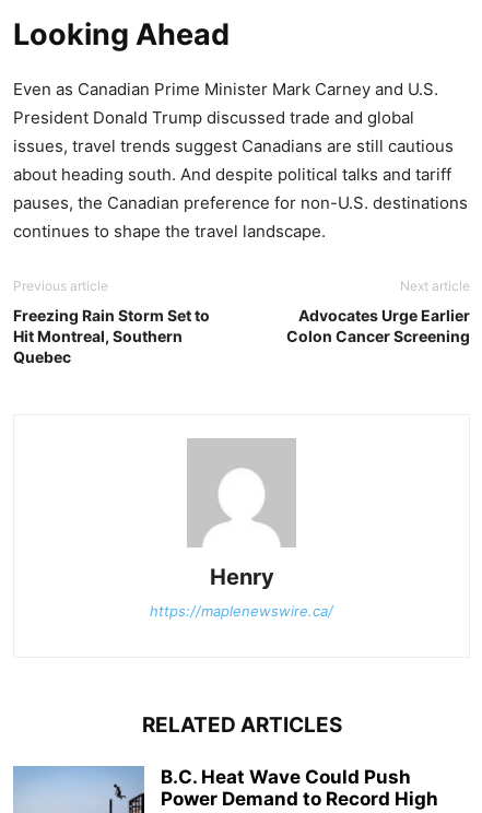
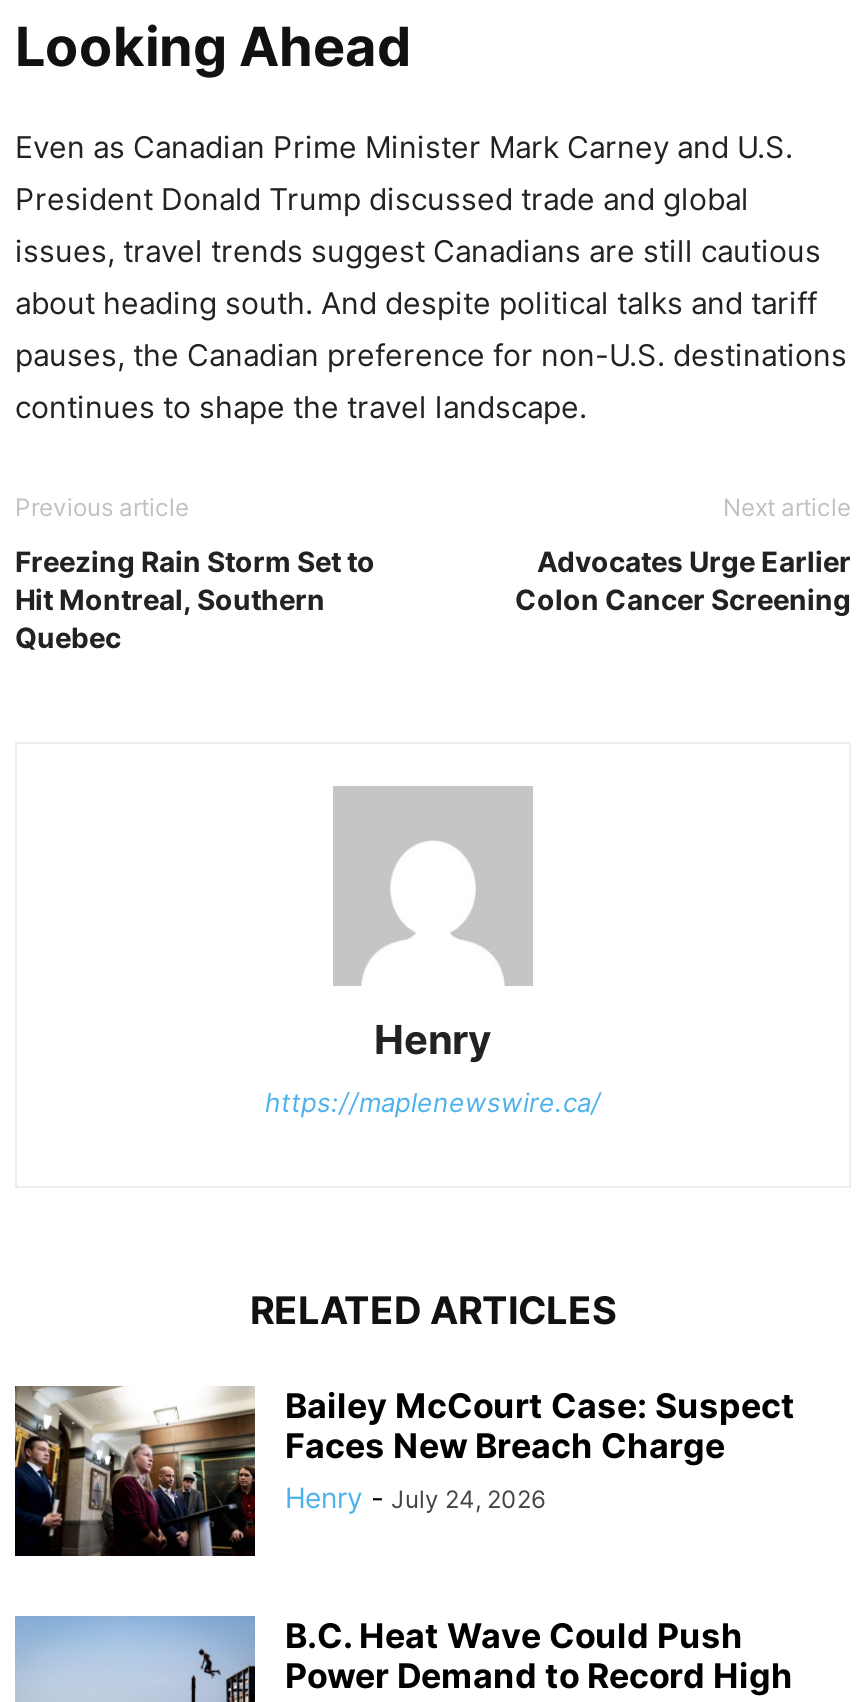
none -> [13,1384,795,1558] [image] | Bailey McCourt Case: Suspect | Faces New Breach Charge | Henry - July 24, 2026

